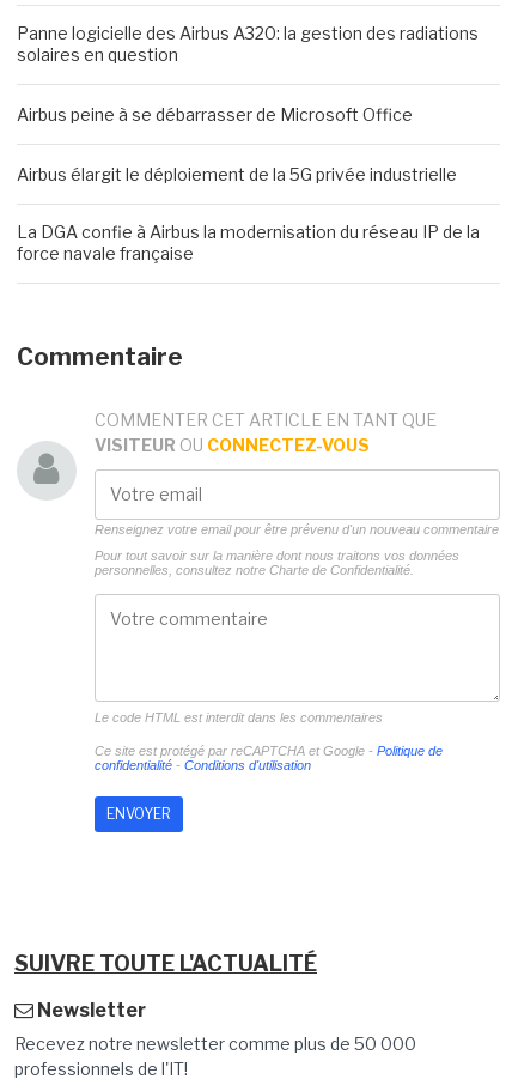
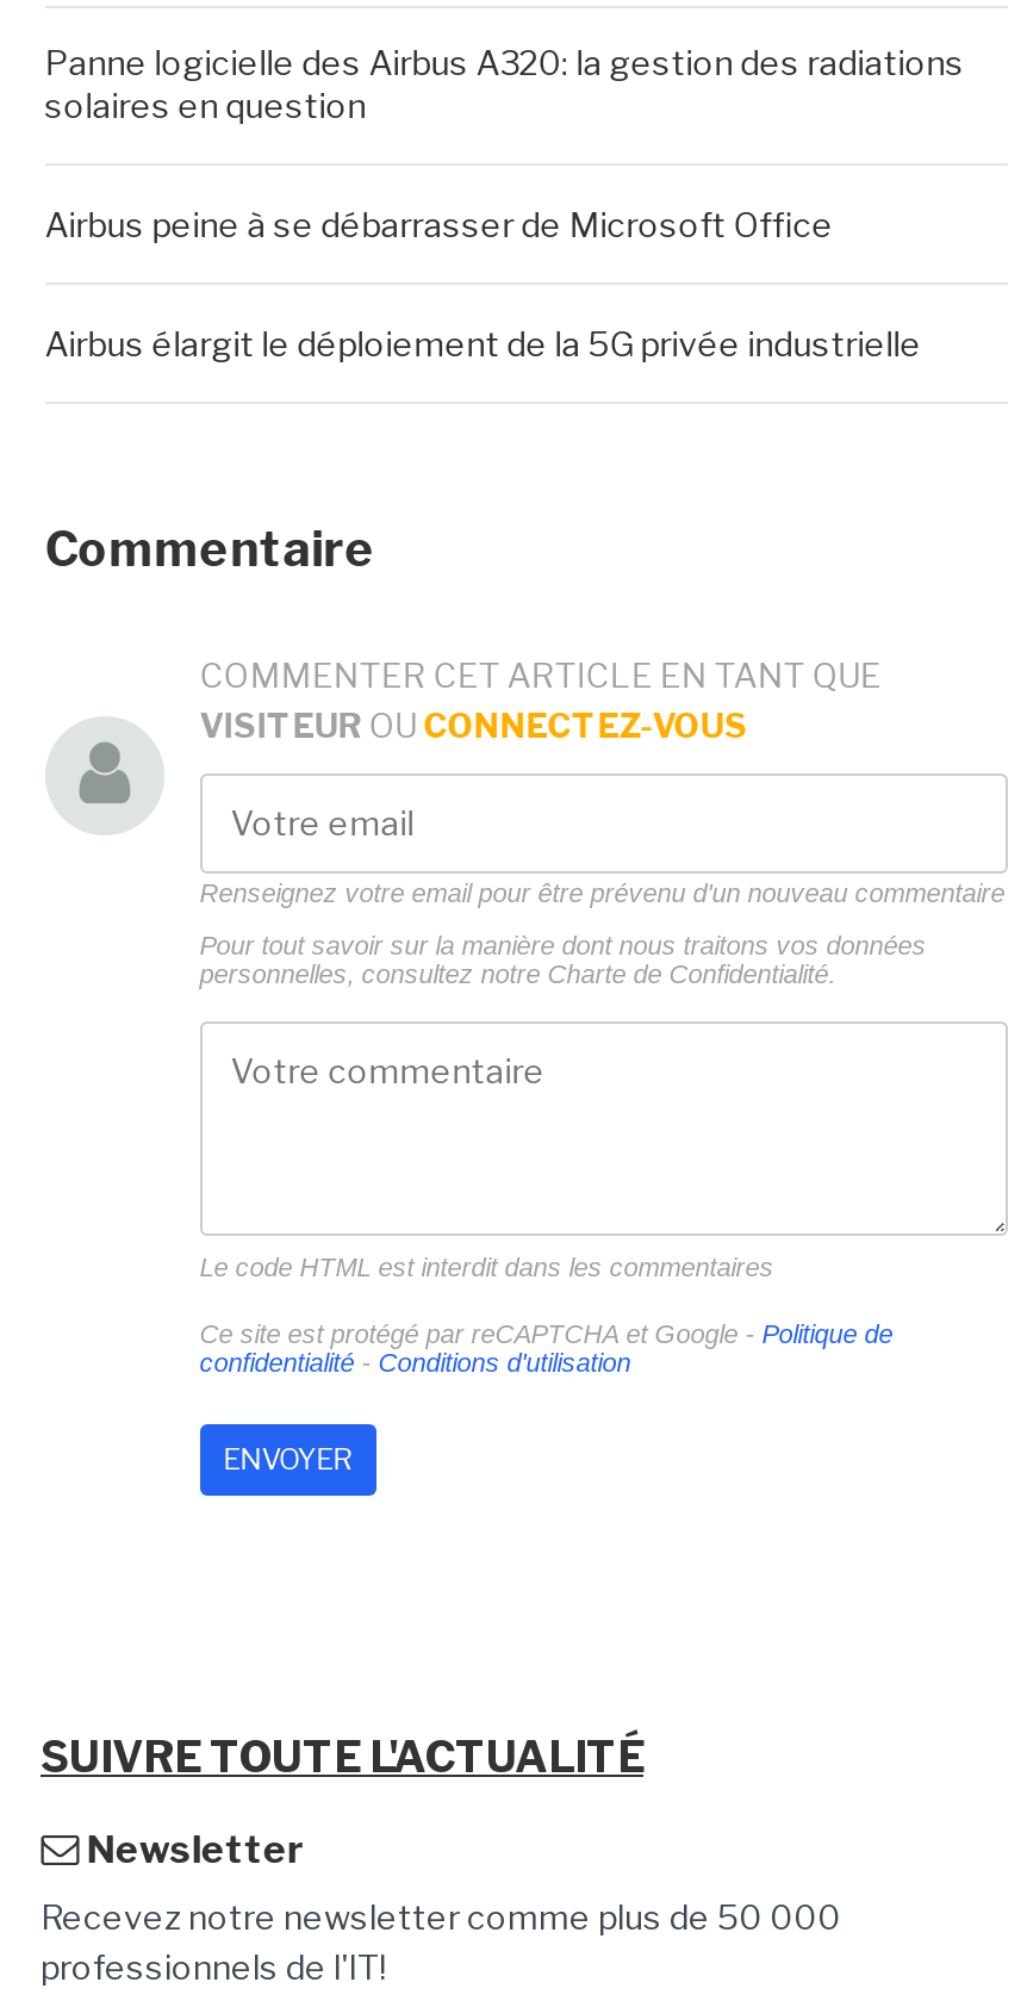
[17,222,479,264] La DGA confie à Airbus la modernisation du réseau IP de la | force navale française -> none

